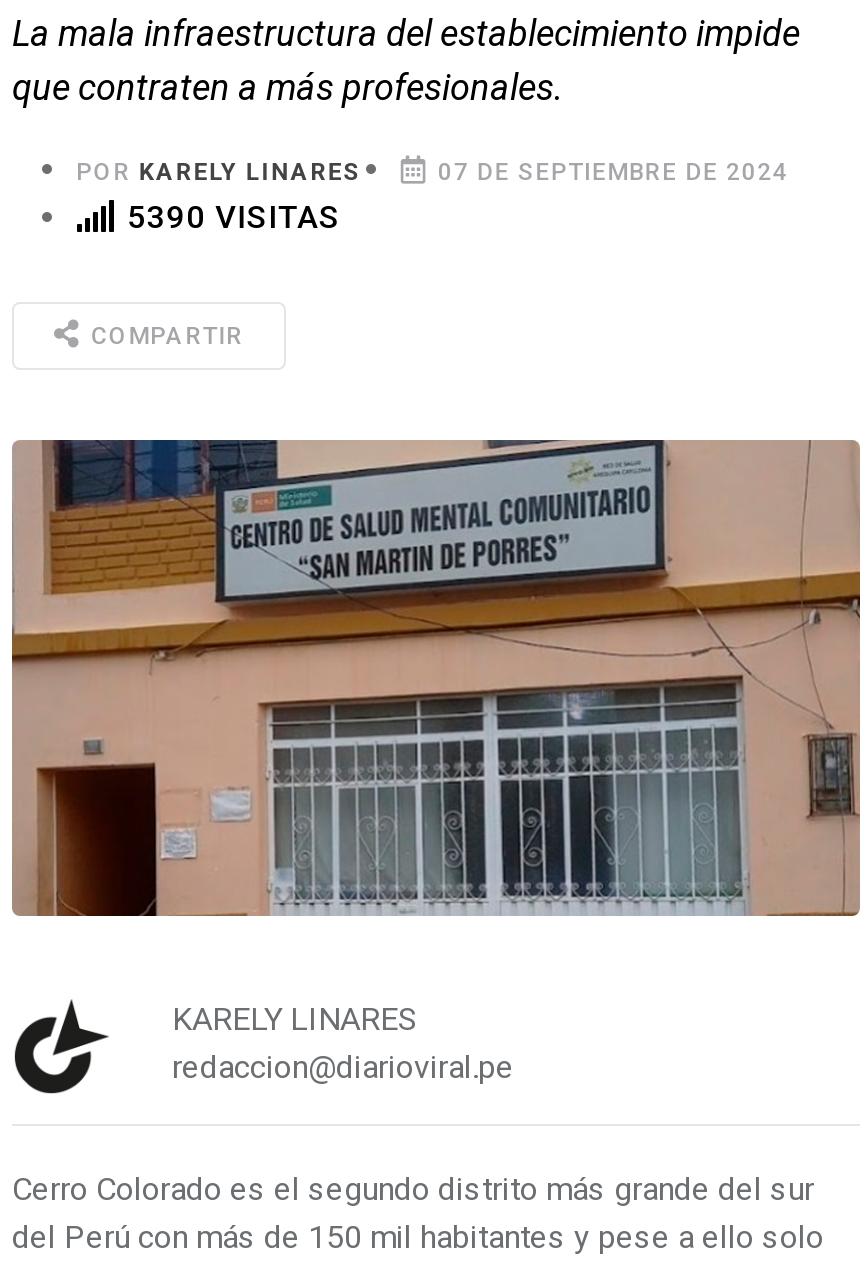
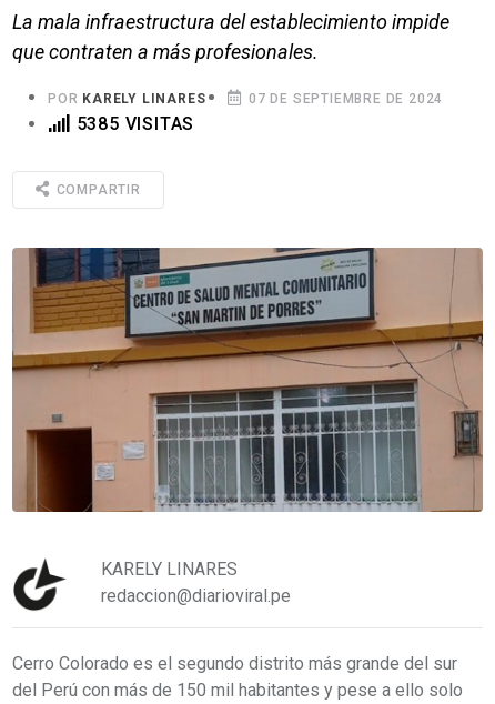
[118,198,340,236] 5390 VISITAS -> [71,113,194,134] 5385 VISITAS

